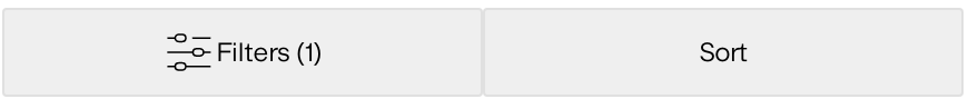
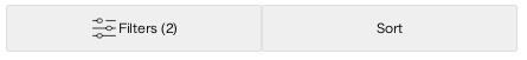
[216,37,322,68] Filters (1) -> [118,20,178,37] Filters (2)

